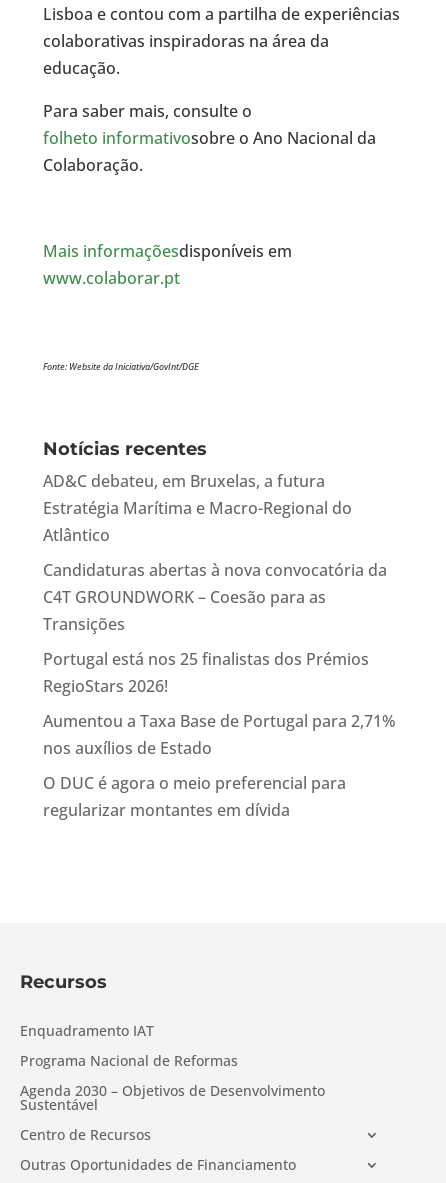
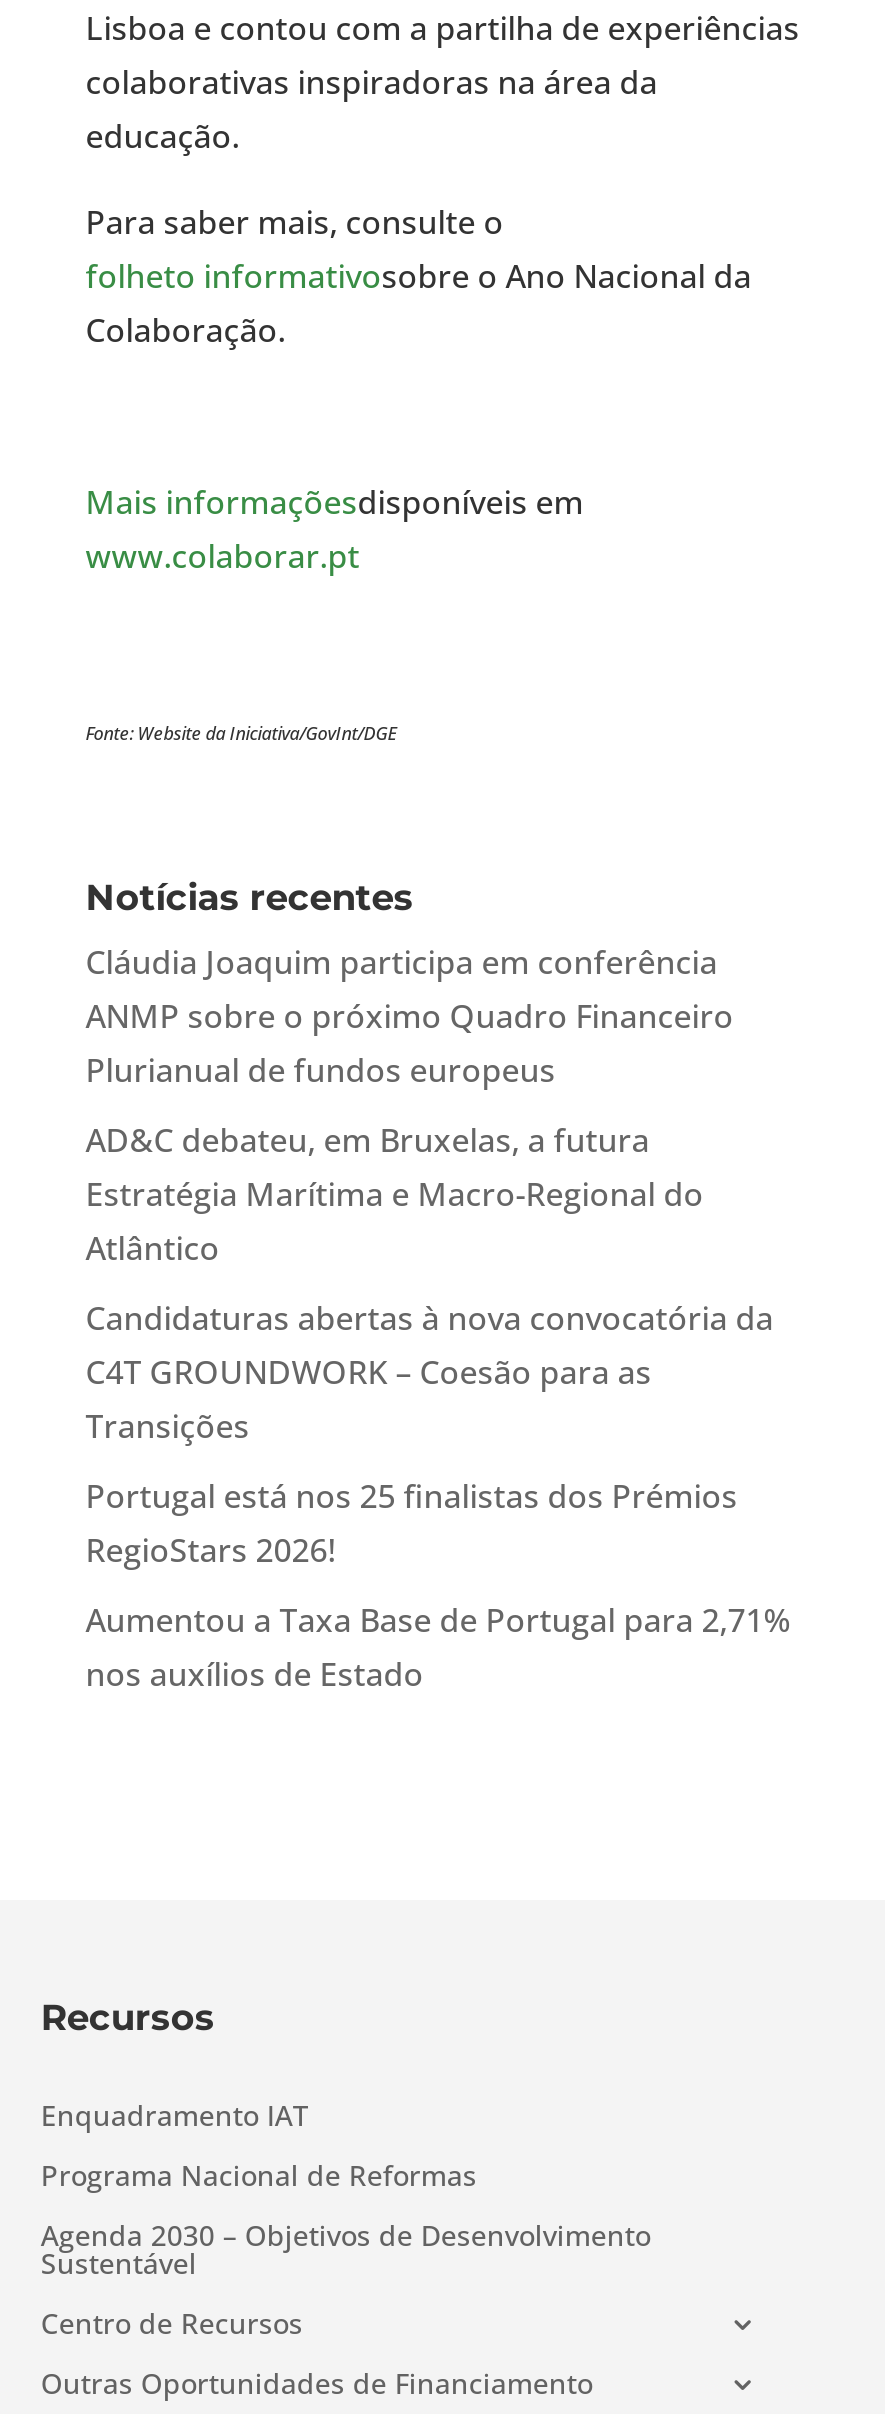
none -> [86,940,734,1092] Cláudia Joaquim participa em conferência | ANMP sobre o próximo Quadro Financeiro | Plurianual de fundos europeus
moved [43,470,396,759] -> [86,1118,792,1696]: AD&C debateu, em Bruxelas, a futura | Estratégia Marítima e Macro-Regional do | Atlântico | ... | Aumentou a Taxa Base de Portugal para 2,71% | nos auxílios de Estado
[43,772,346,821] O DUC é agora o meio preferencial para | regularizar montantes em dívida -> none

